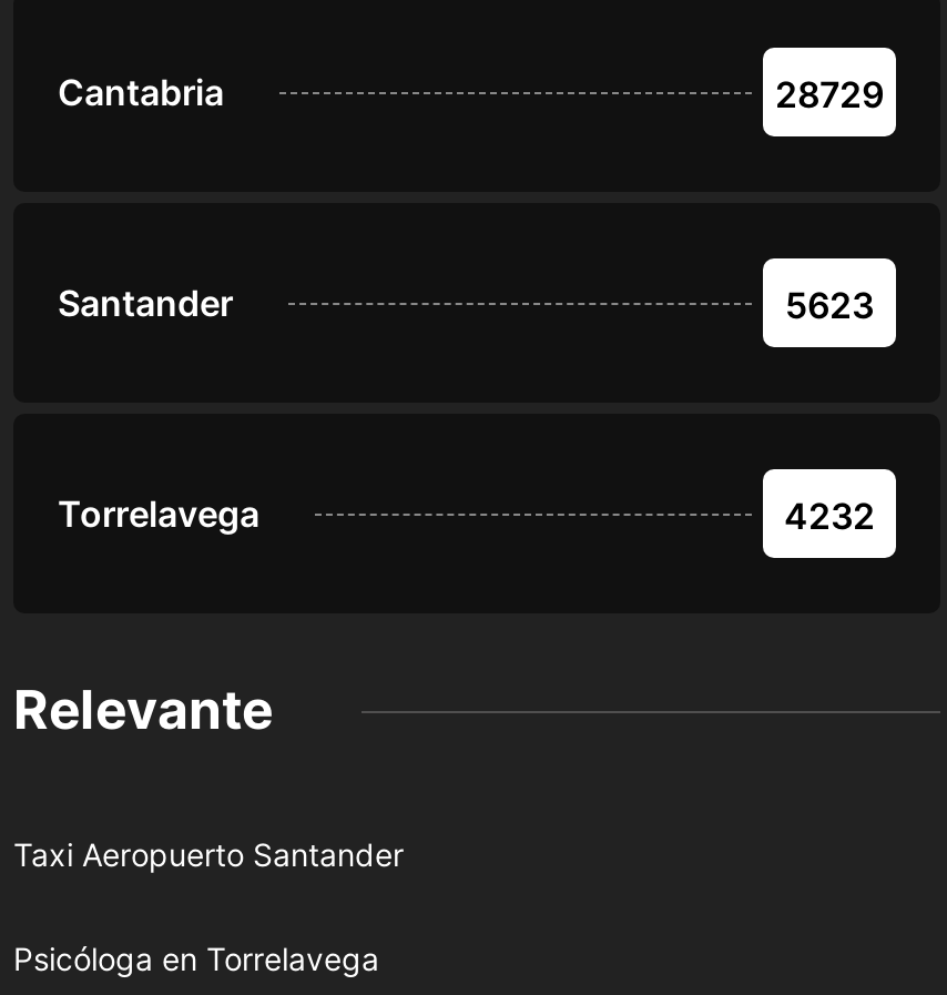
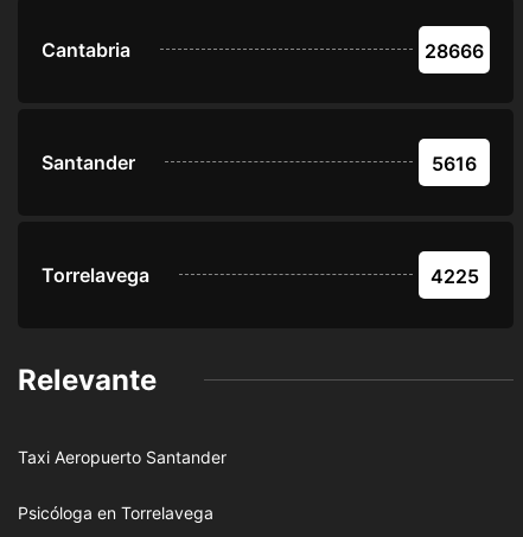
[775,73,884,117] 28729 -> [425,39,484,62] 28666
[785,283,874,328] 5623 -> [432,151,477,175] 5616
[784,494,875,538] 4232 -> [430,264,479,288] 4225

